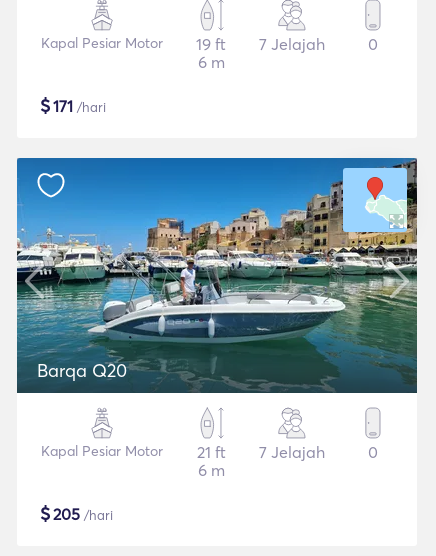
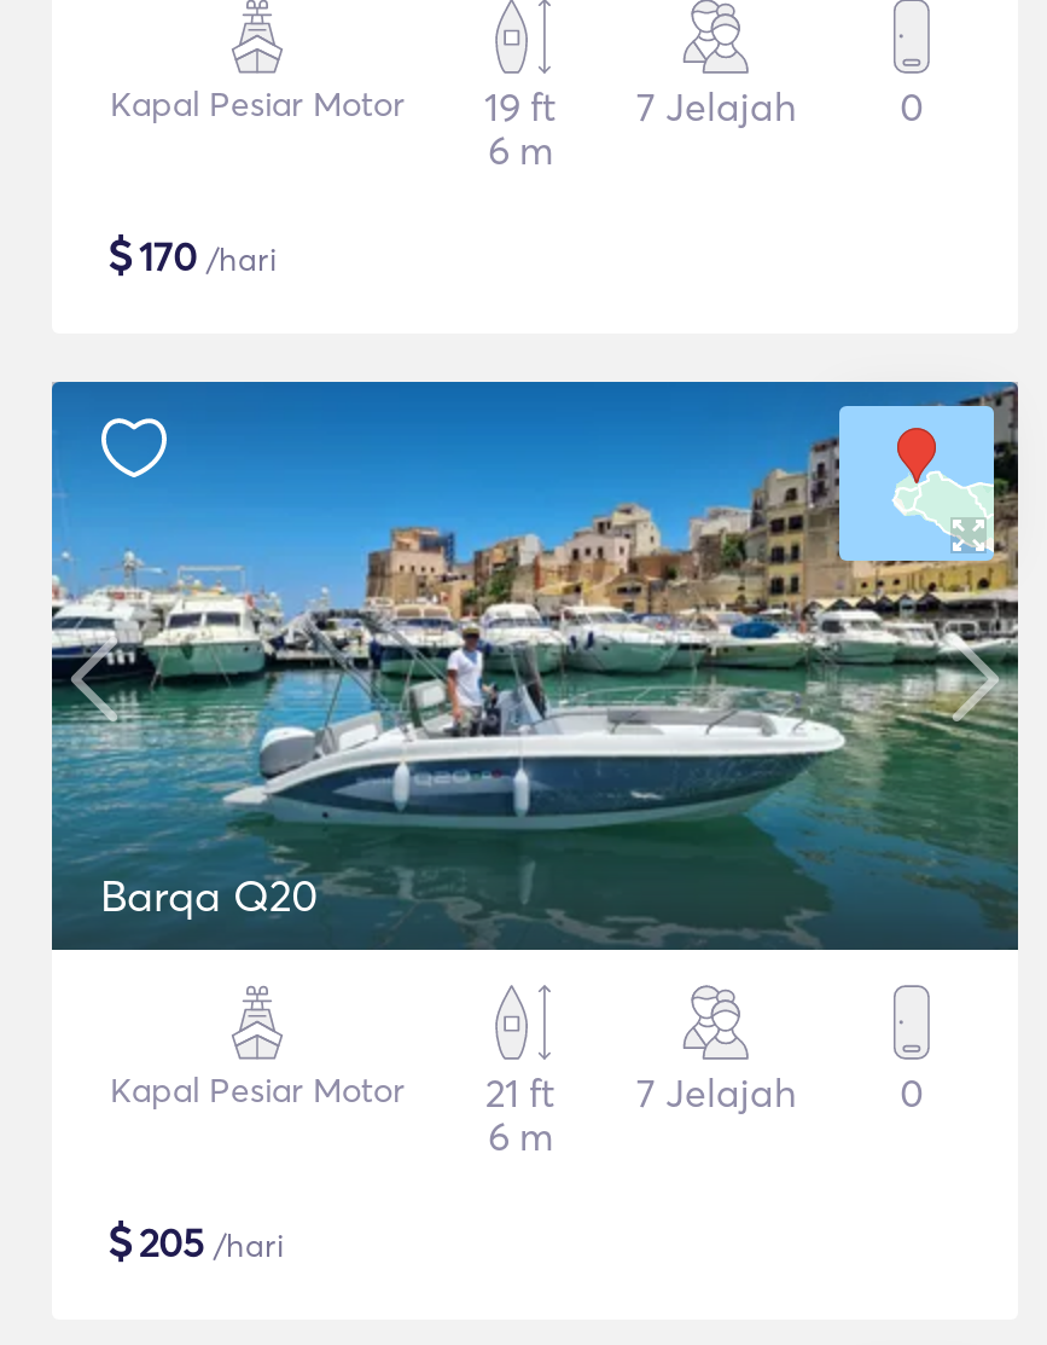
[40,94,106,117] $171 /hari -> [107,227,277,283] $170 /hari

